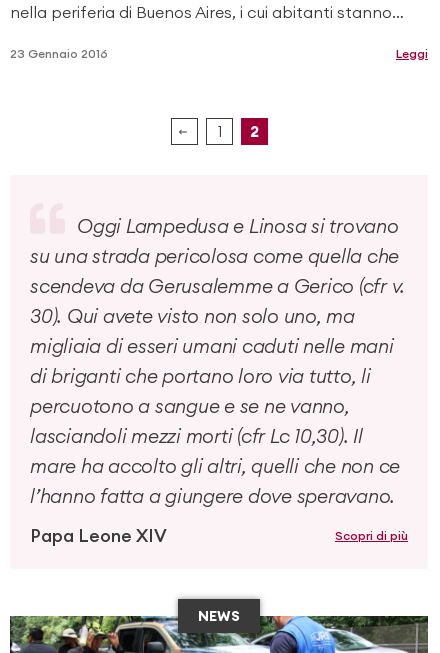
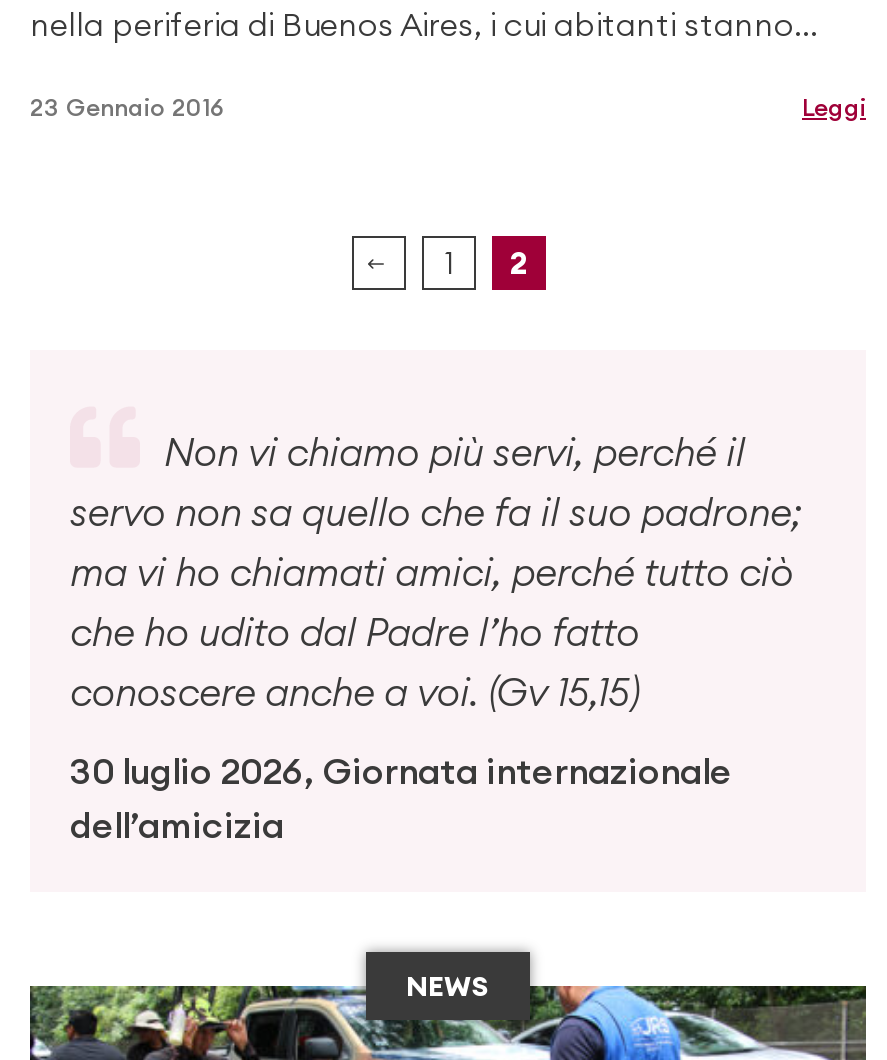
[30,214,405,508] Oggi Lampedusa e Linosa si trovano | su una strada pericolosa come quella che | scendeva da Gerusalemme a Gerico (cfr v. | 30). Qui avete visto non solo uno, ma | migliaia di esseri umani caduti nelle mani | di briganti che portano loro via tutto, li | percuotono a sangue e se ne vanno, | lasciandoli mezzi morti (cfr Lc 10,30). Il | mare ha accolto gli altri, quelli che non ce | l’hanno fatta a giungere dove speravano. -> [70,428,801,716] Non vi chiamo più servi, perché il | servo non sa quello che fa il suo padrone; | ma vi ho chiamati amici, perché tutto ciò | che ho udito dal Padre l’ho fatto | conoscere anche a voi. (Gv 15,15)
[30,524,408,547] Papa Leone XIV | Scopri di più -> [70,748,732,848] 30 luglio 2026, Giornata internazionale | dell’amicizia

